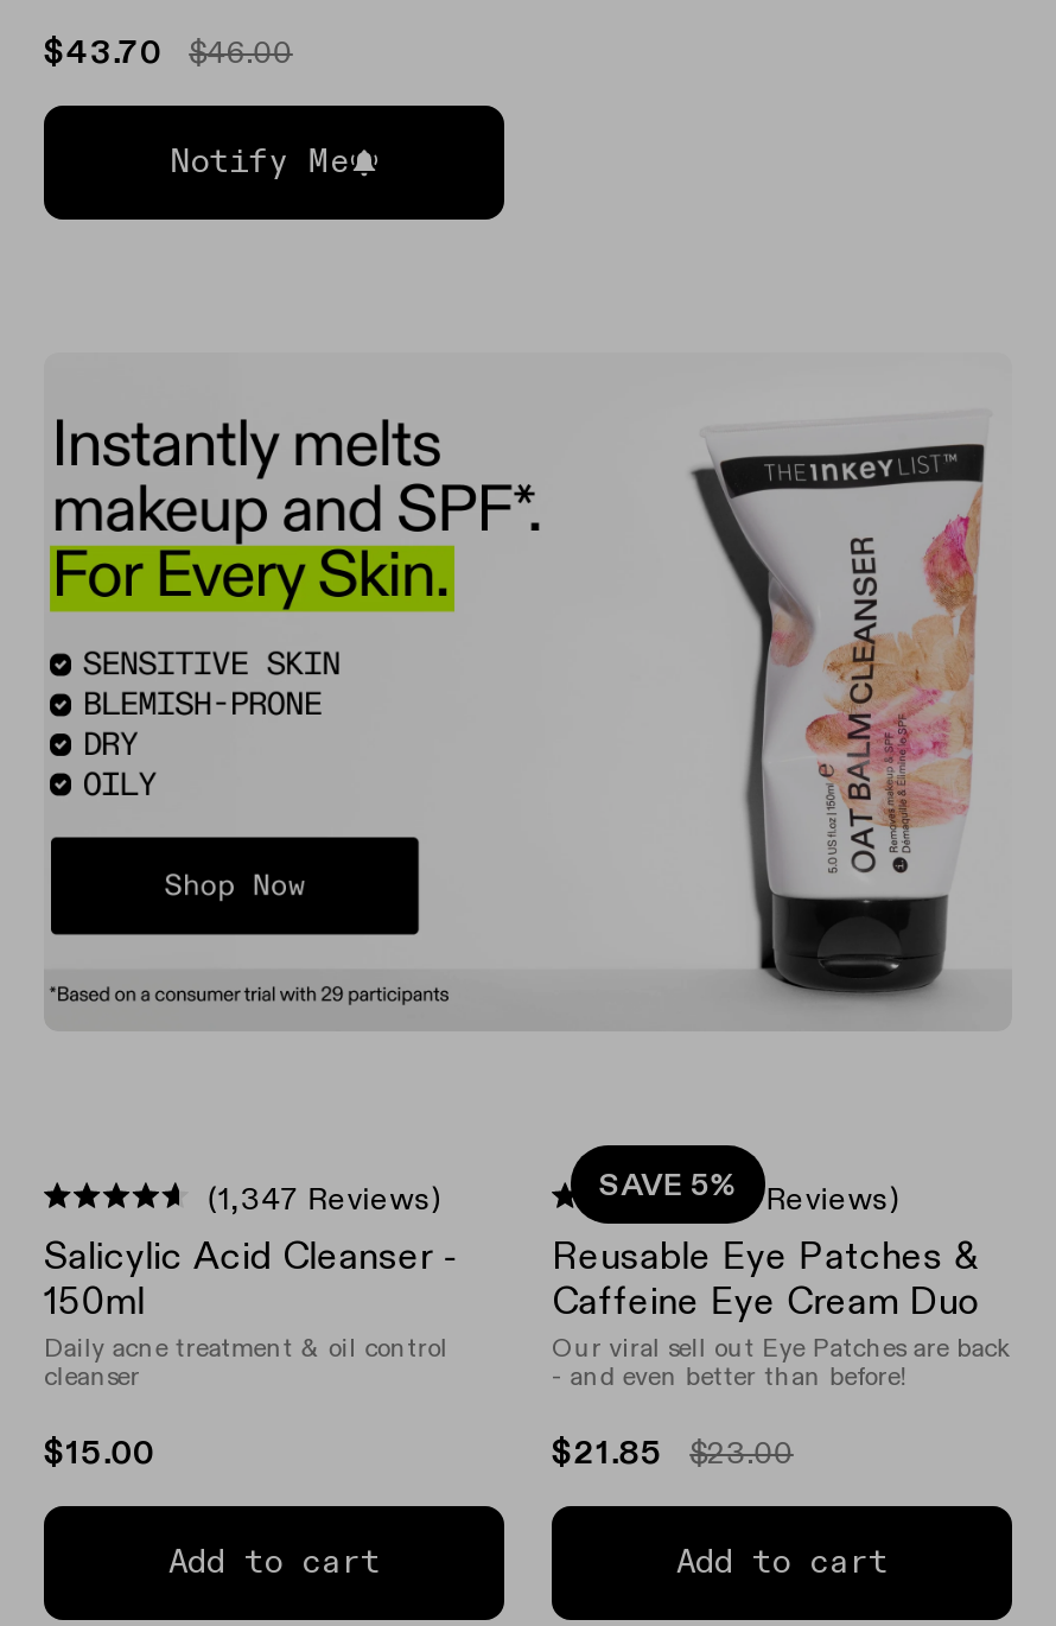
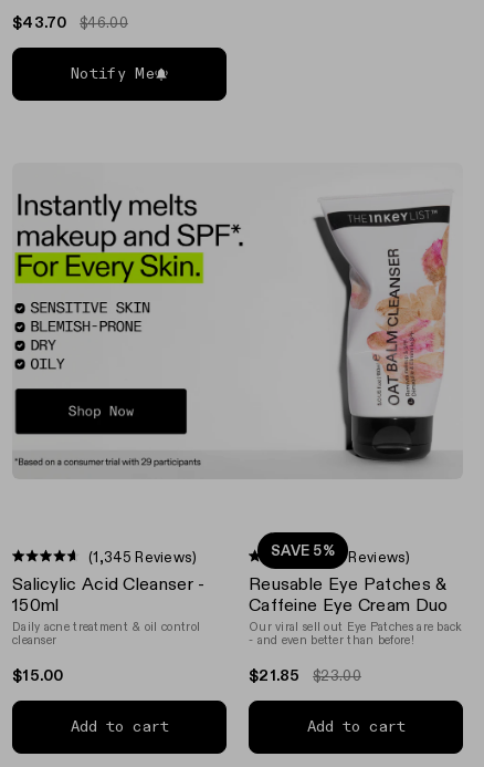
[208,1179,442,1217] (1,347 Reviews) -> [89,548,197,566] (1,345 Reviews)

